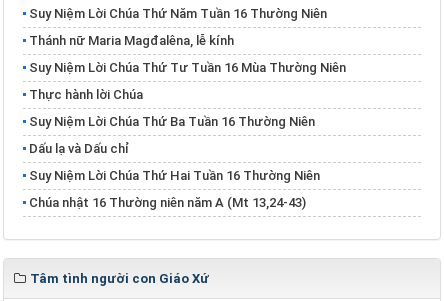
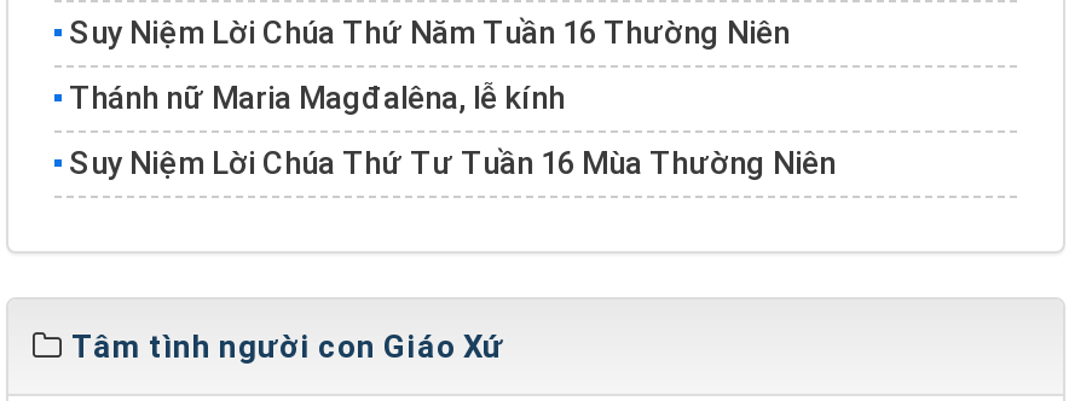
[29,87,320,210] Thực hành lời Chúa | Suy Niệm Lời Chúa Thứ Ba Tuần 16 Thường Niên | Dấu lạ và Dấu chỉ | Suy Niệm Lời Chúa Thứ Hai Tuần 16 Thường Niên | Chúa nhật 16 Thường niên năm A (Mt 13,24-43) -> none

